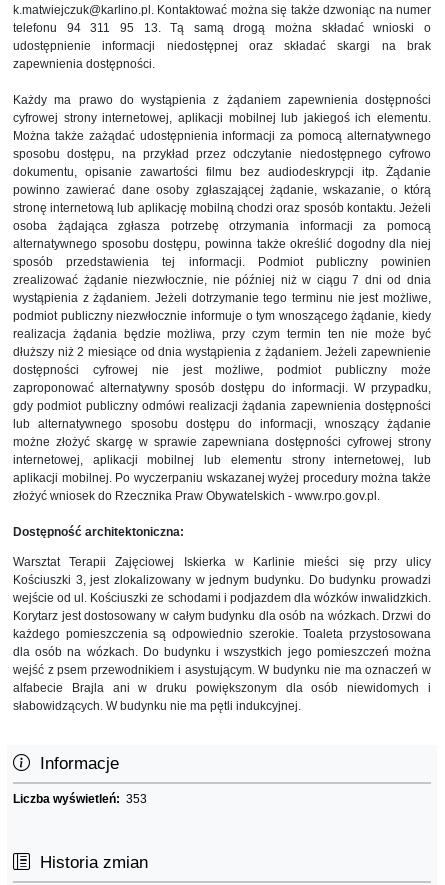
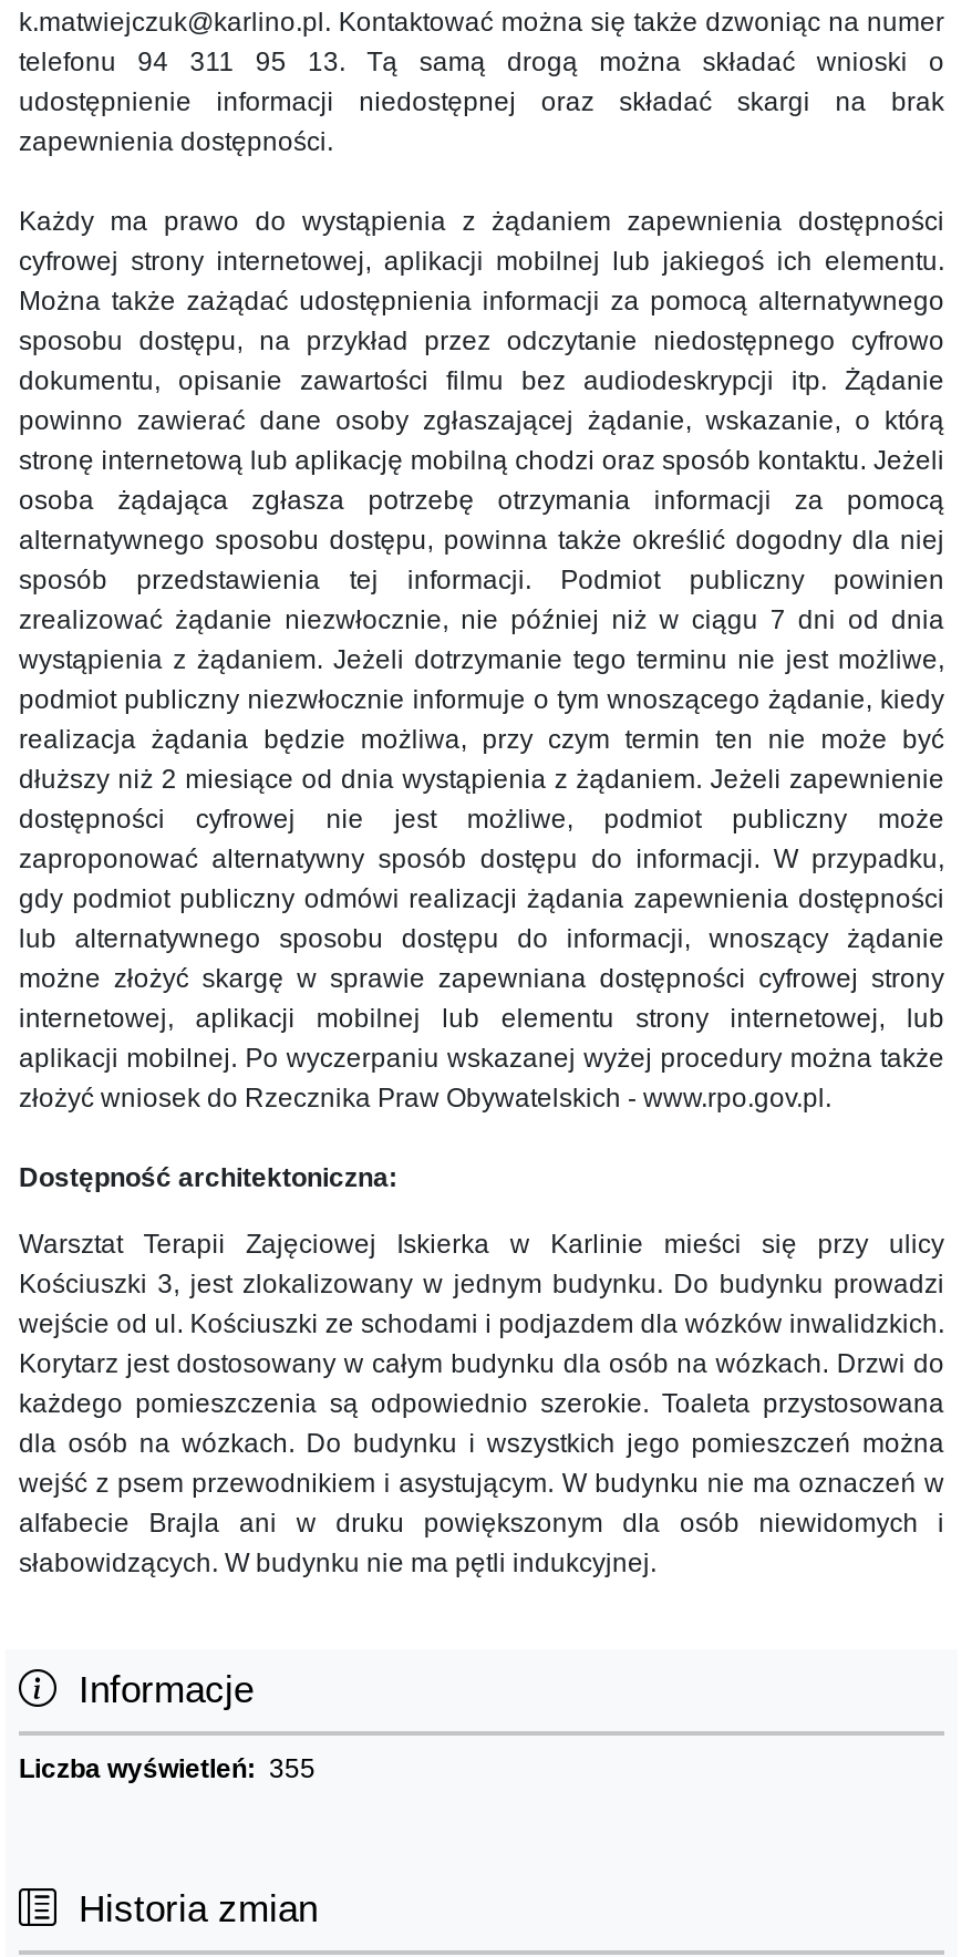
[13,791,147,805] Liczba wyświetleń: 353 -> [19,1752,316,1783] Liczba wyświetleń: 355

